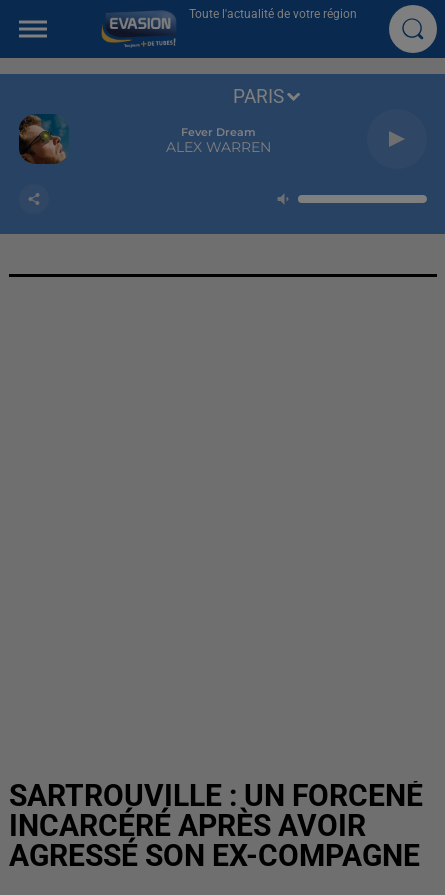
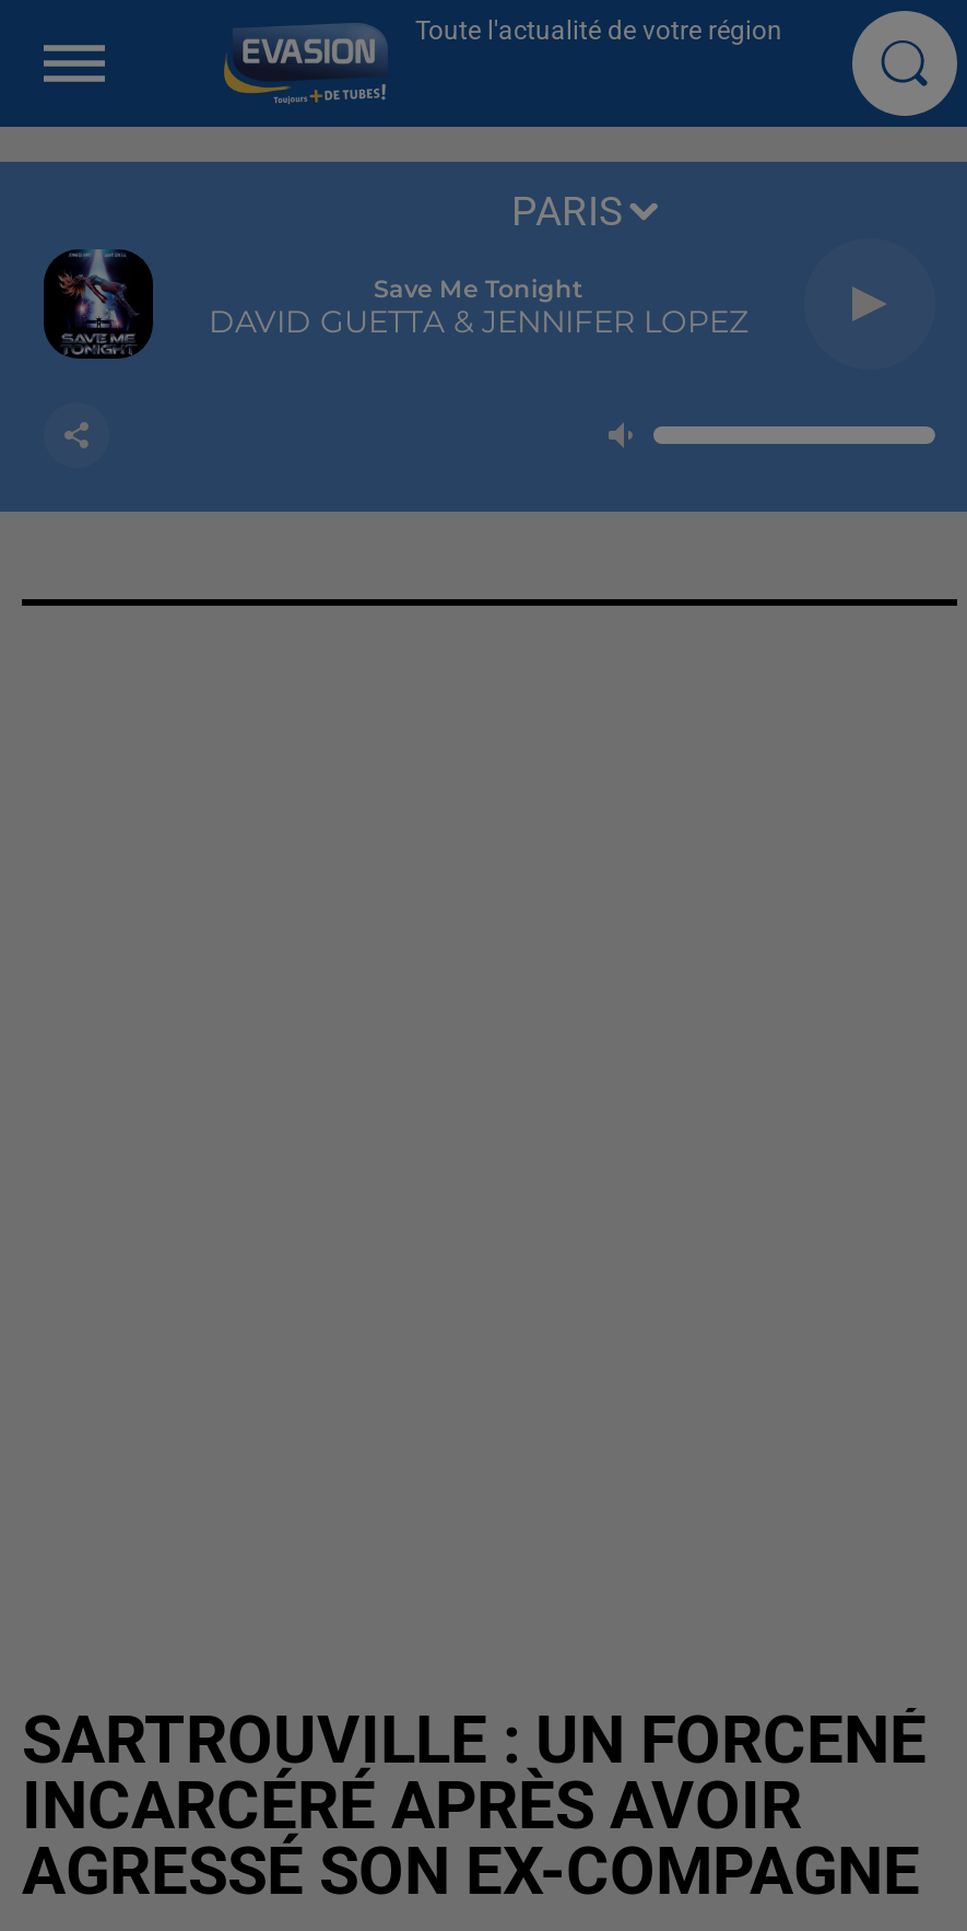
[18,113,69,165] [image] -> [42,247,155,359] [image]
[165,125,270,156] Fever Dream | ALEX WARREN -> [209,273,748,341] Save Me Tonight | DAVID GUETTA & JENNIFER LOPEZ

